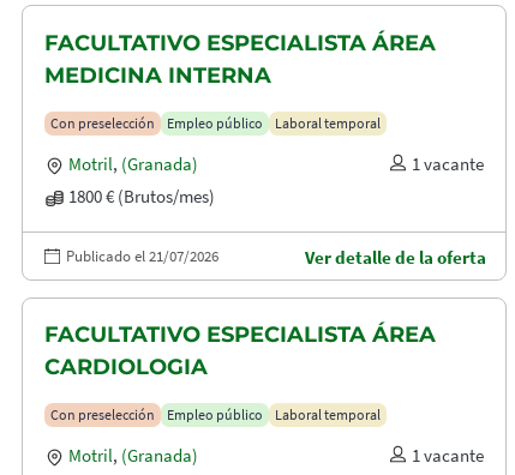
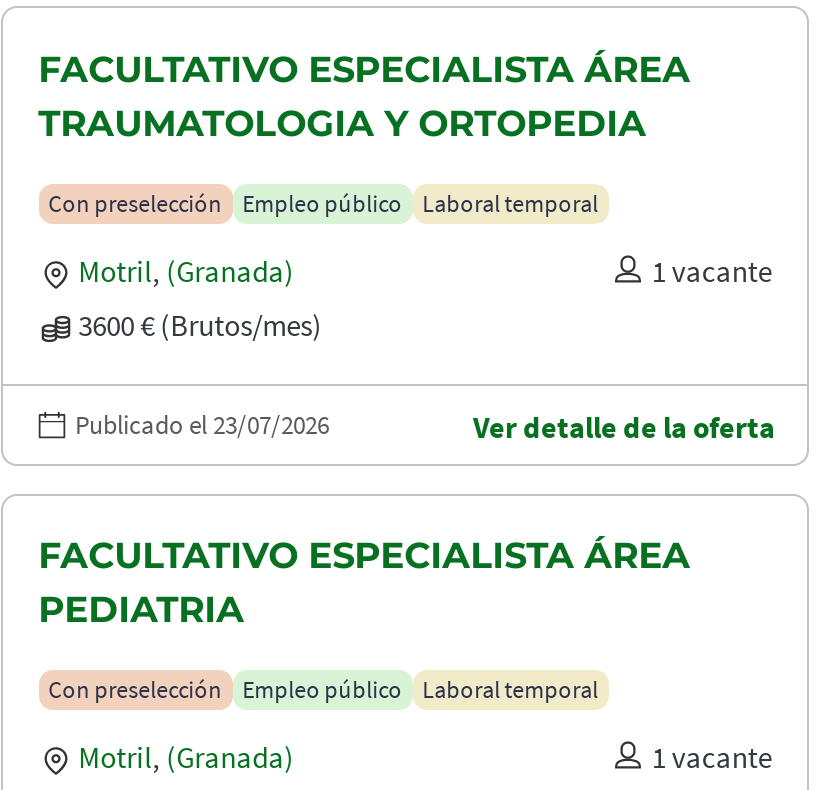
[44,62,271,89] MEDICINA INTERNA -> [38,102,646,146] TRAUMATOLOGIA Y ORTOPEDIA
[68,184,214,207] 1800 € (Brutos/mes) -> [78,306,322,344] 3600 € (Brutos/mes)
[66,246,218,266] Publicado el 21/07/2026 -> [75,408,329,442] Publicado el 23/07/2026
[44,354,207,381] CARDIOLOGIA -> [38,589,244,633] PEDIATRIA

